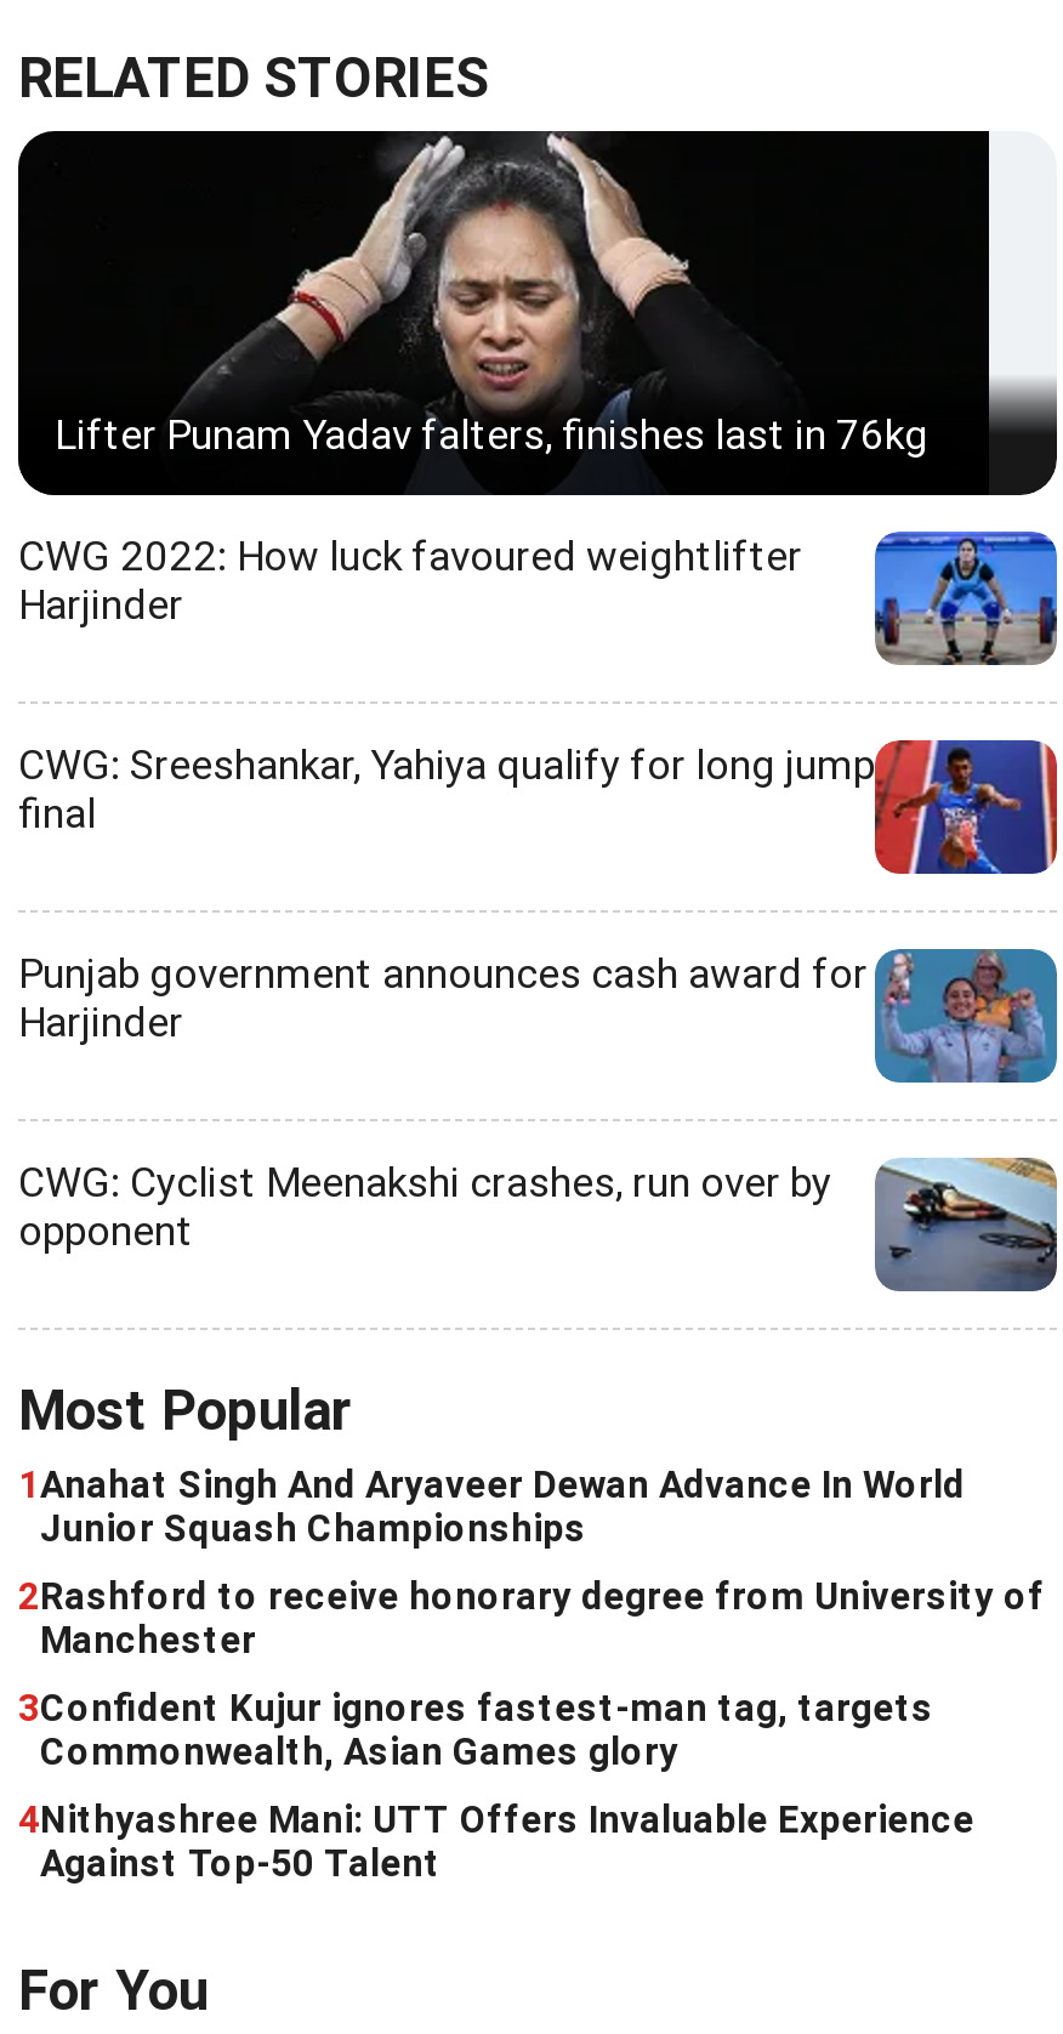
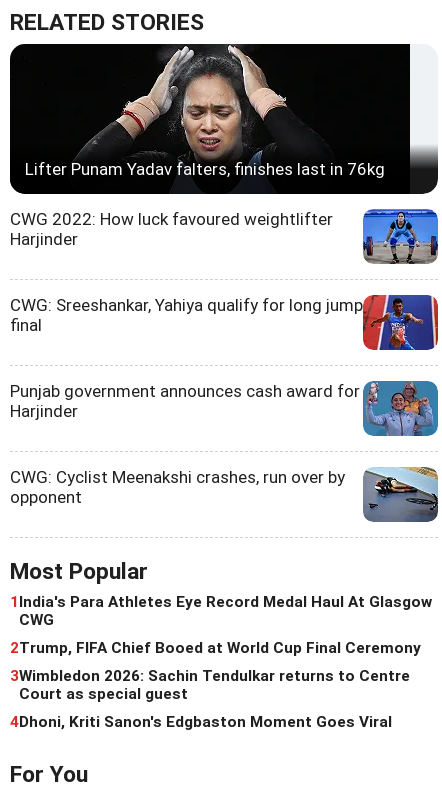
[18,1462,965,1550] 1 Anahat Singh And Aryaveer Dewan Advance In World | Junior Squash Championships -> [10,592,432,628] 1 India's Para Athletes Eye Record Medal Haul At Glasgow | CWG
[18,1574,1045,1661] 2Rashford to receive honorary degree from University of | Manchester -> [10,638,421,656] 2Trump, FIFA Chief Booed at World Cup Final Ceremony
[18,1686,933,1773] 3Confident Kujur ignores fastest-man tag, targets | Commonwealth, Asian Games glory -> [10,666,410,702] 3Wimbledon 2026: Sachin Tendulkar returns to Centre | Court as special guest
[18,1797,974,1885] 4Nithyashree Mani: UTT Offers Invaluable Experience | Against Top-50 Talent -> [10,712,392,730] 4Dhoni, Kriti Sanon's Edgbaston Moment Goes Viral

